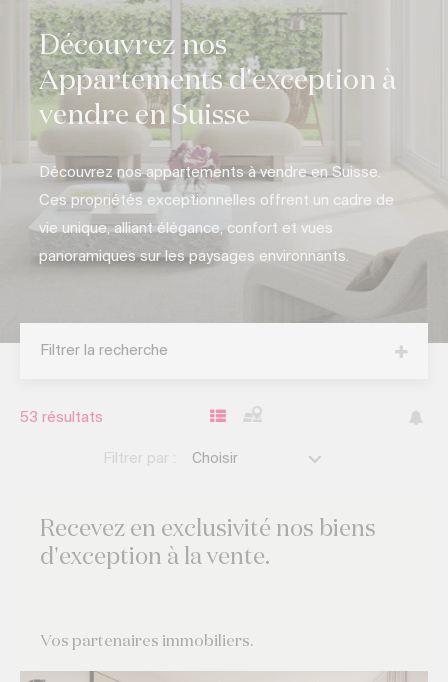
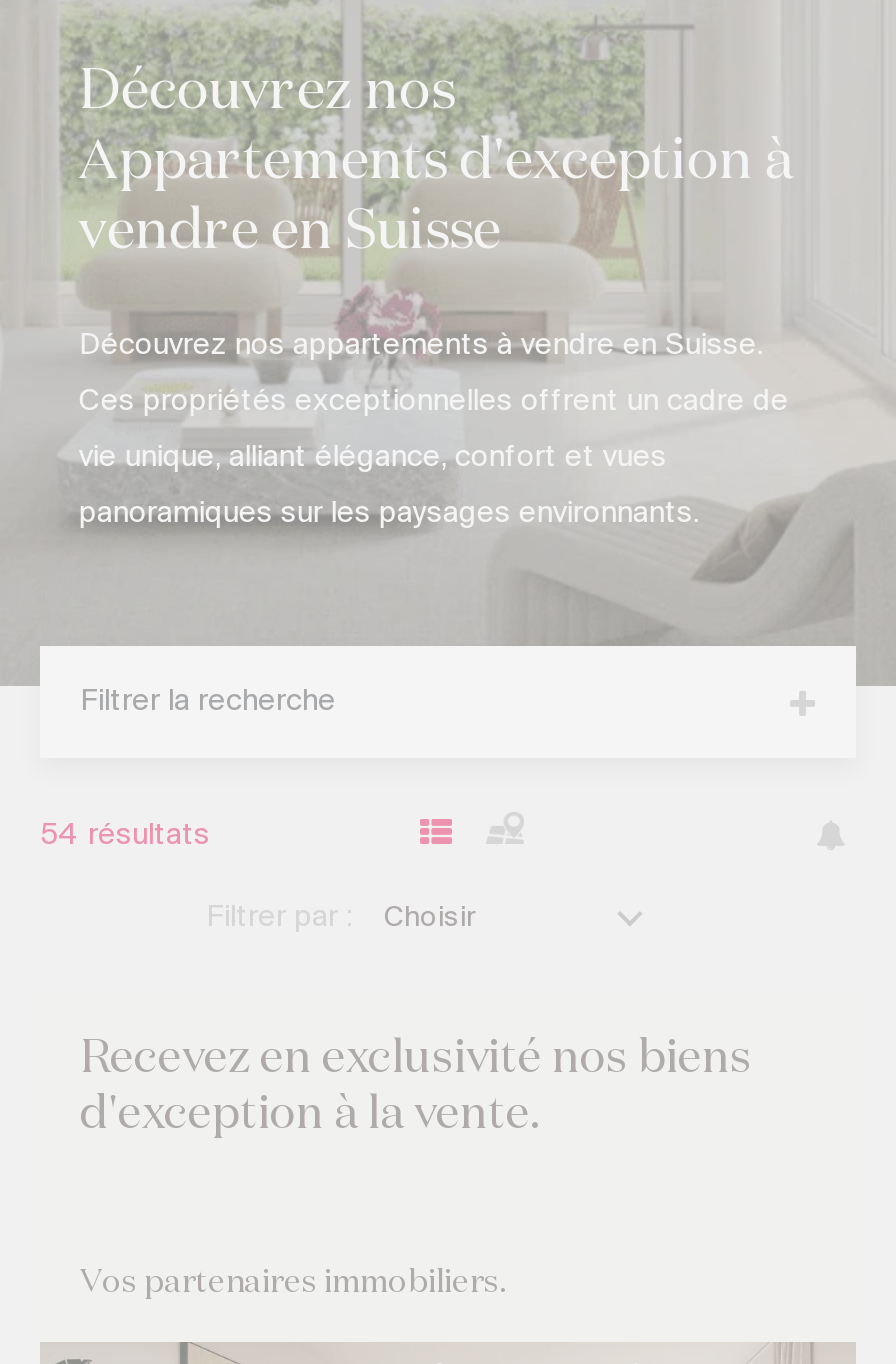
[20,410,103,426] 53 résultats -> [40,820,210,852] 54 résultats

